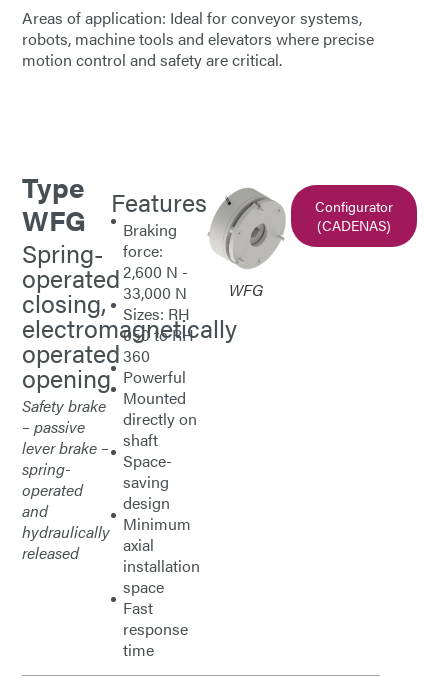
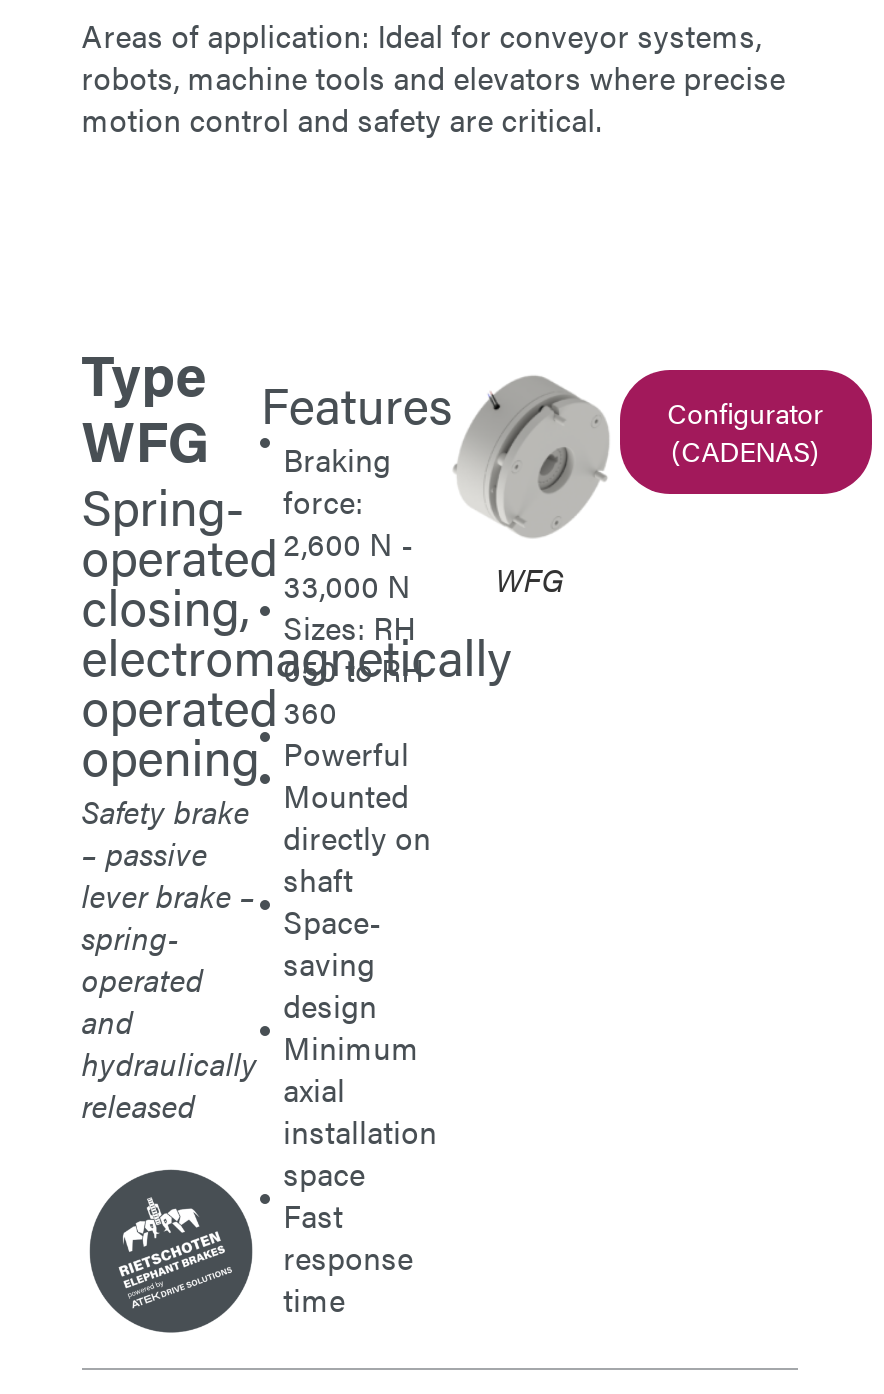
none -> [88,1168,254,1334] [image]

